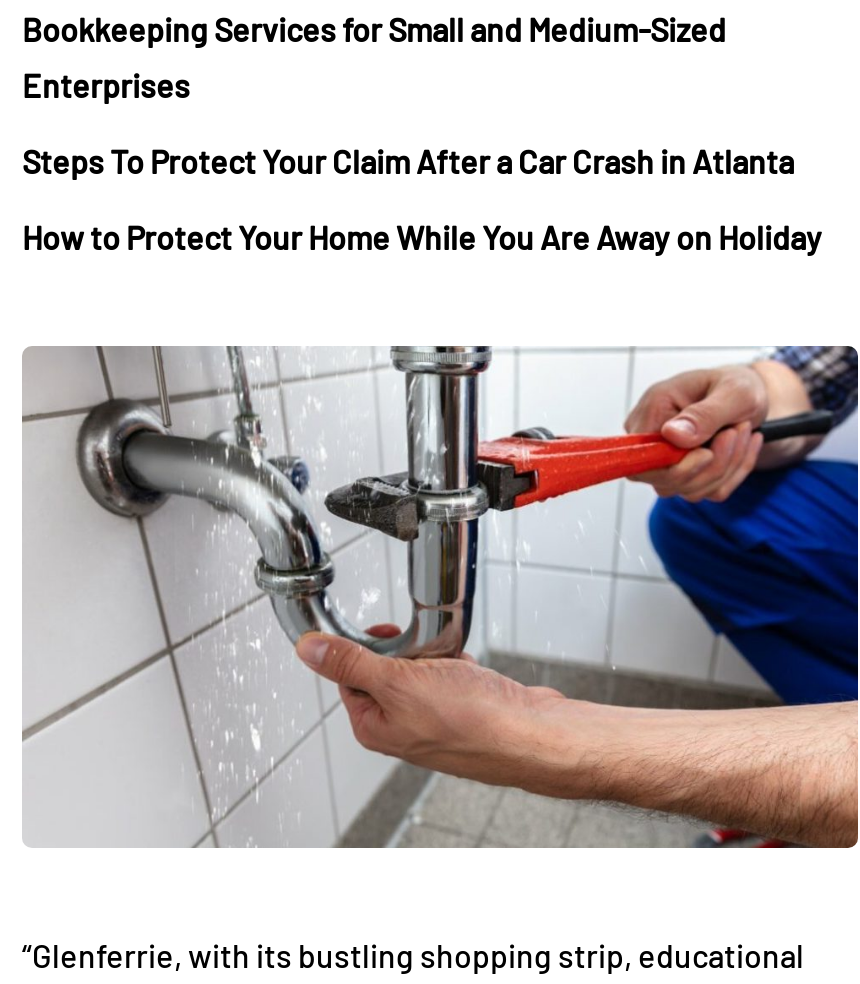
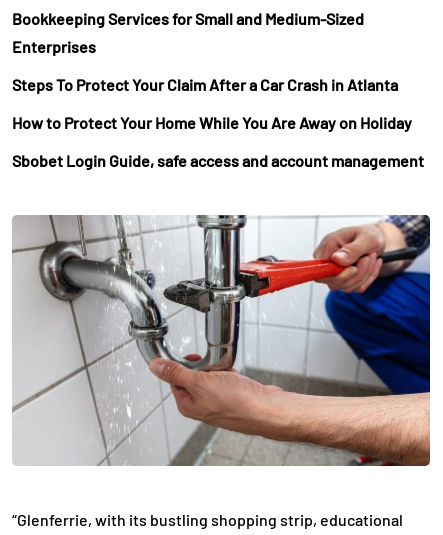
none -> [12,151,424,170] Sbobet Login Guide, safe access and account management

